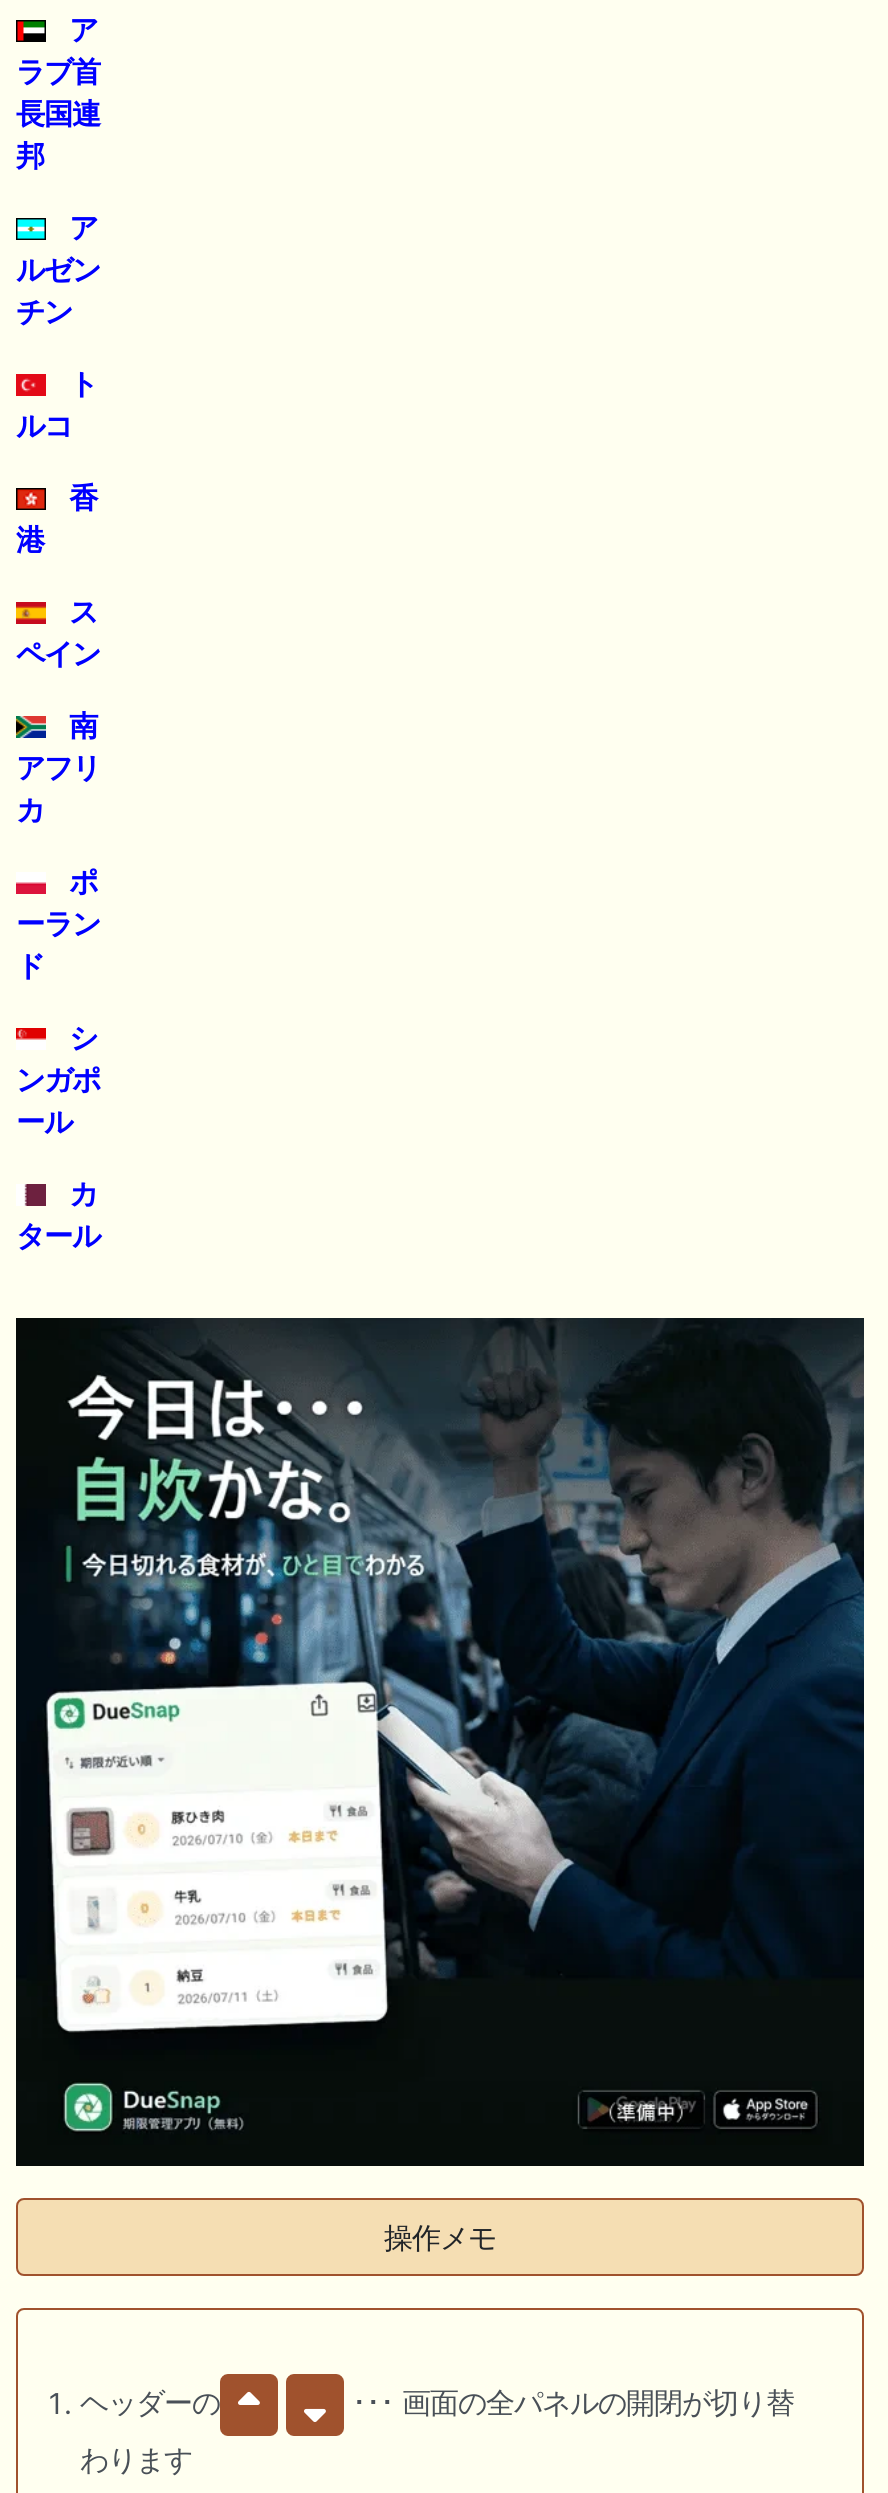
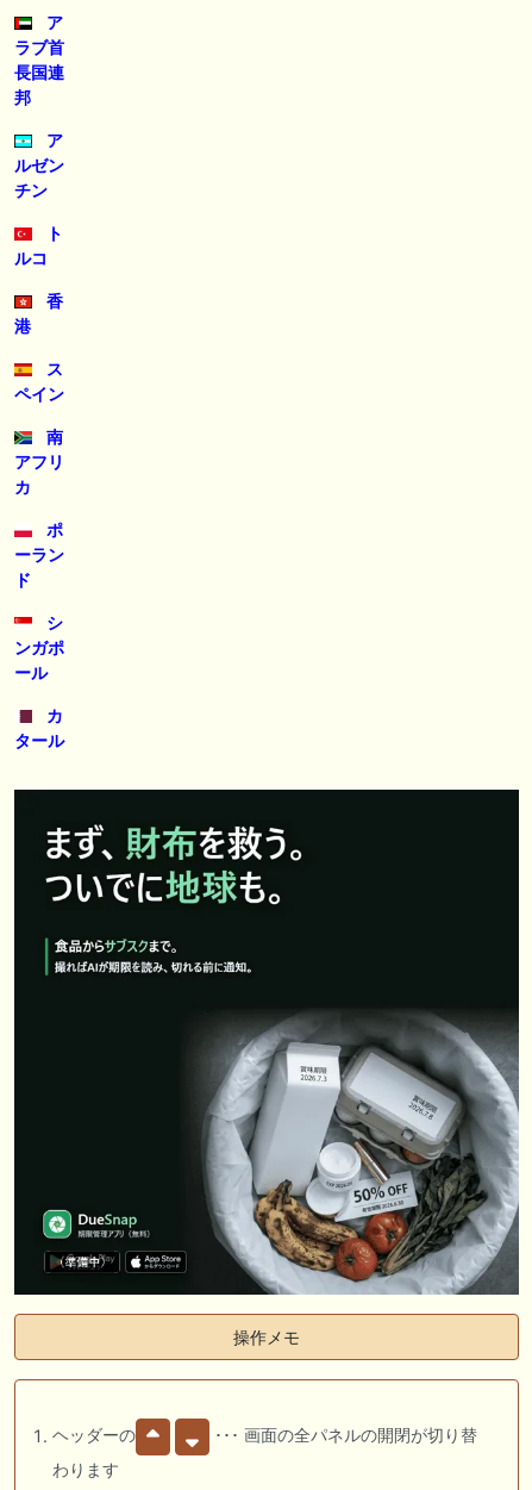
[44,1320,866,2168] [image] -> [32,792,520,1296] [image]

